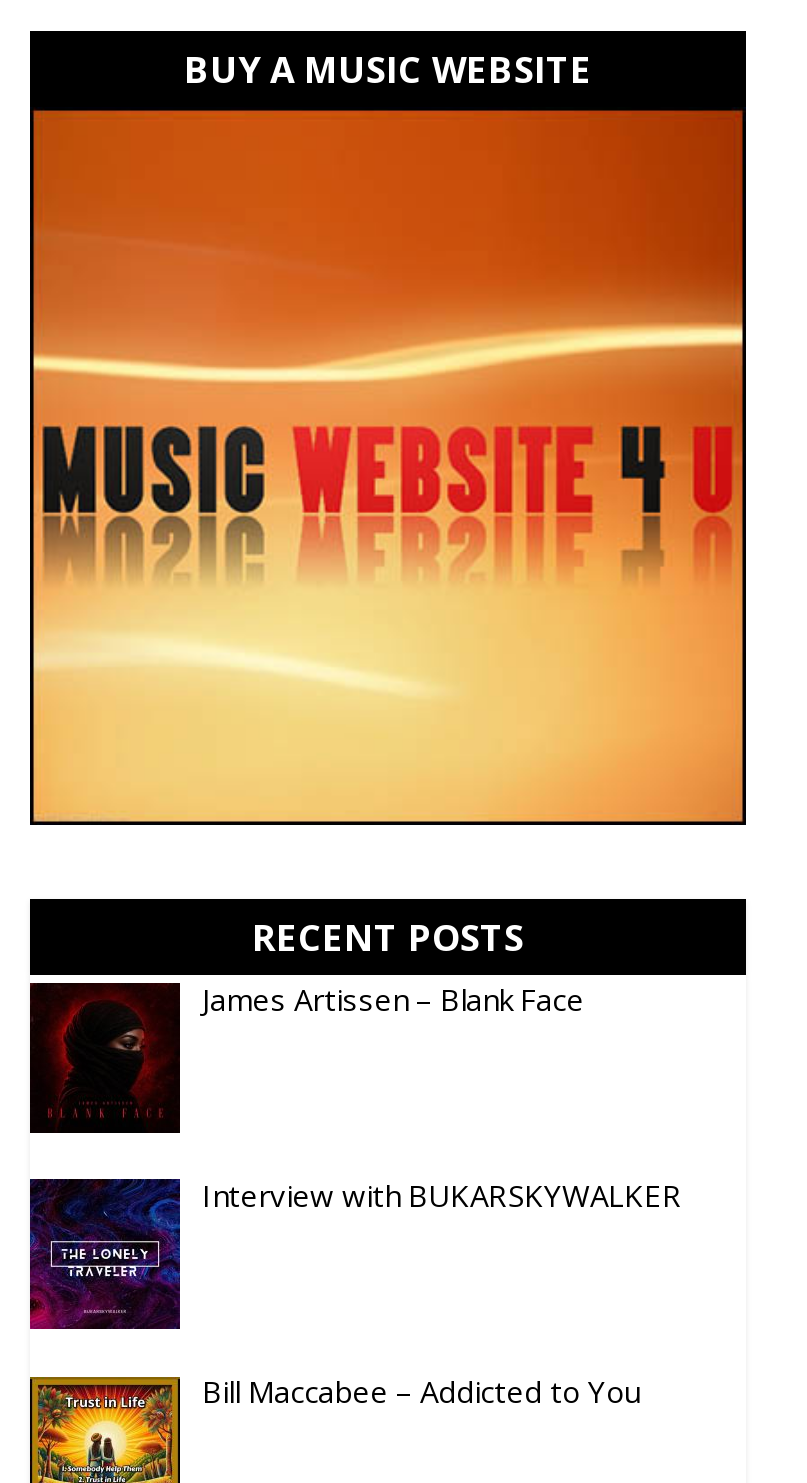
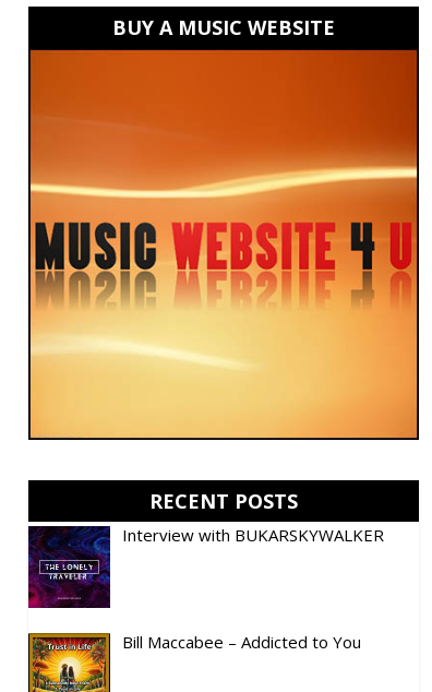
[28,978,584,1135] [image] | James Artissen – Blank Face -> none

